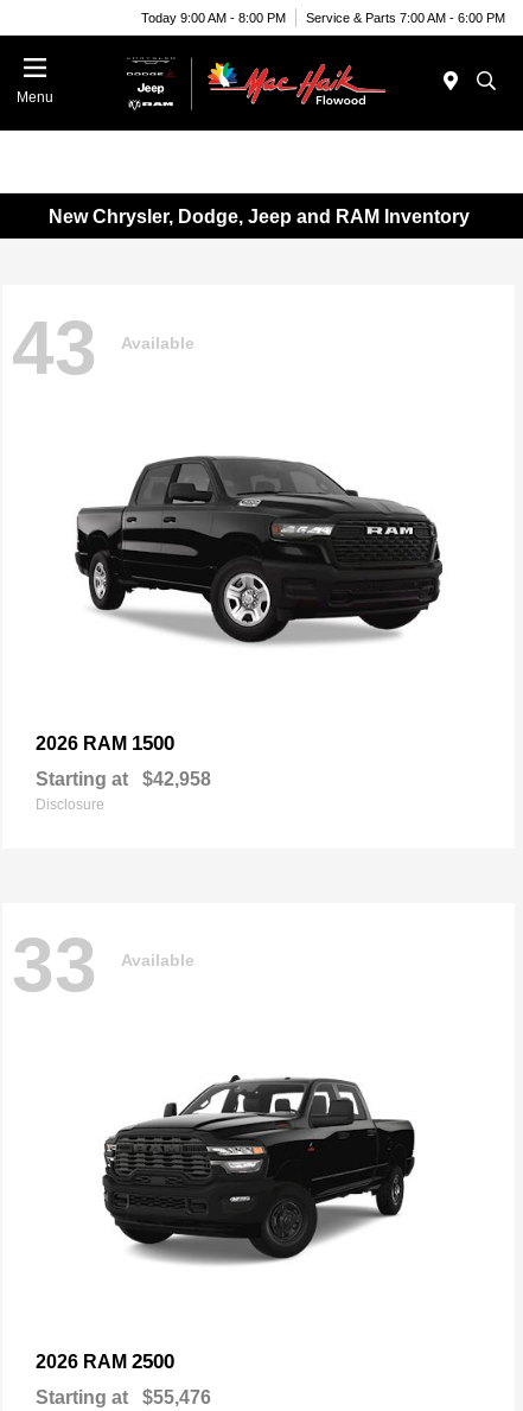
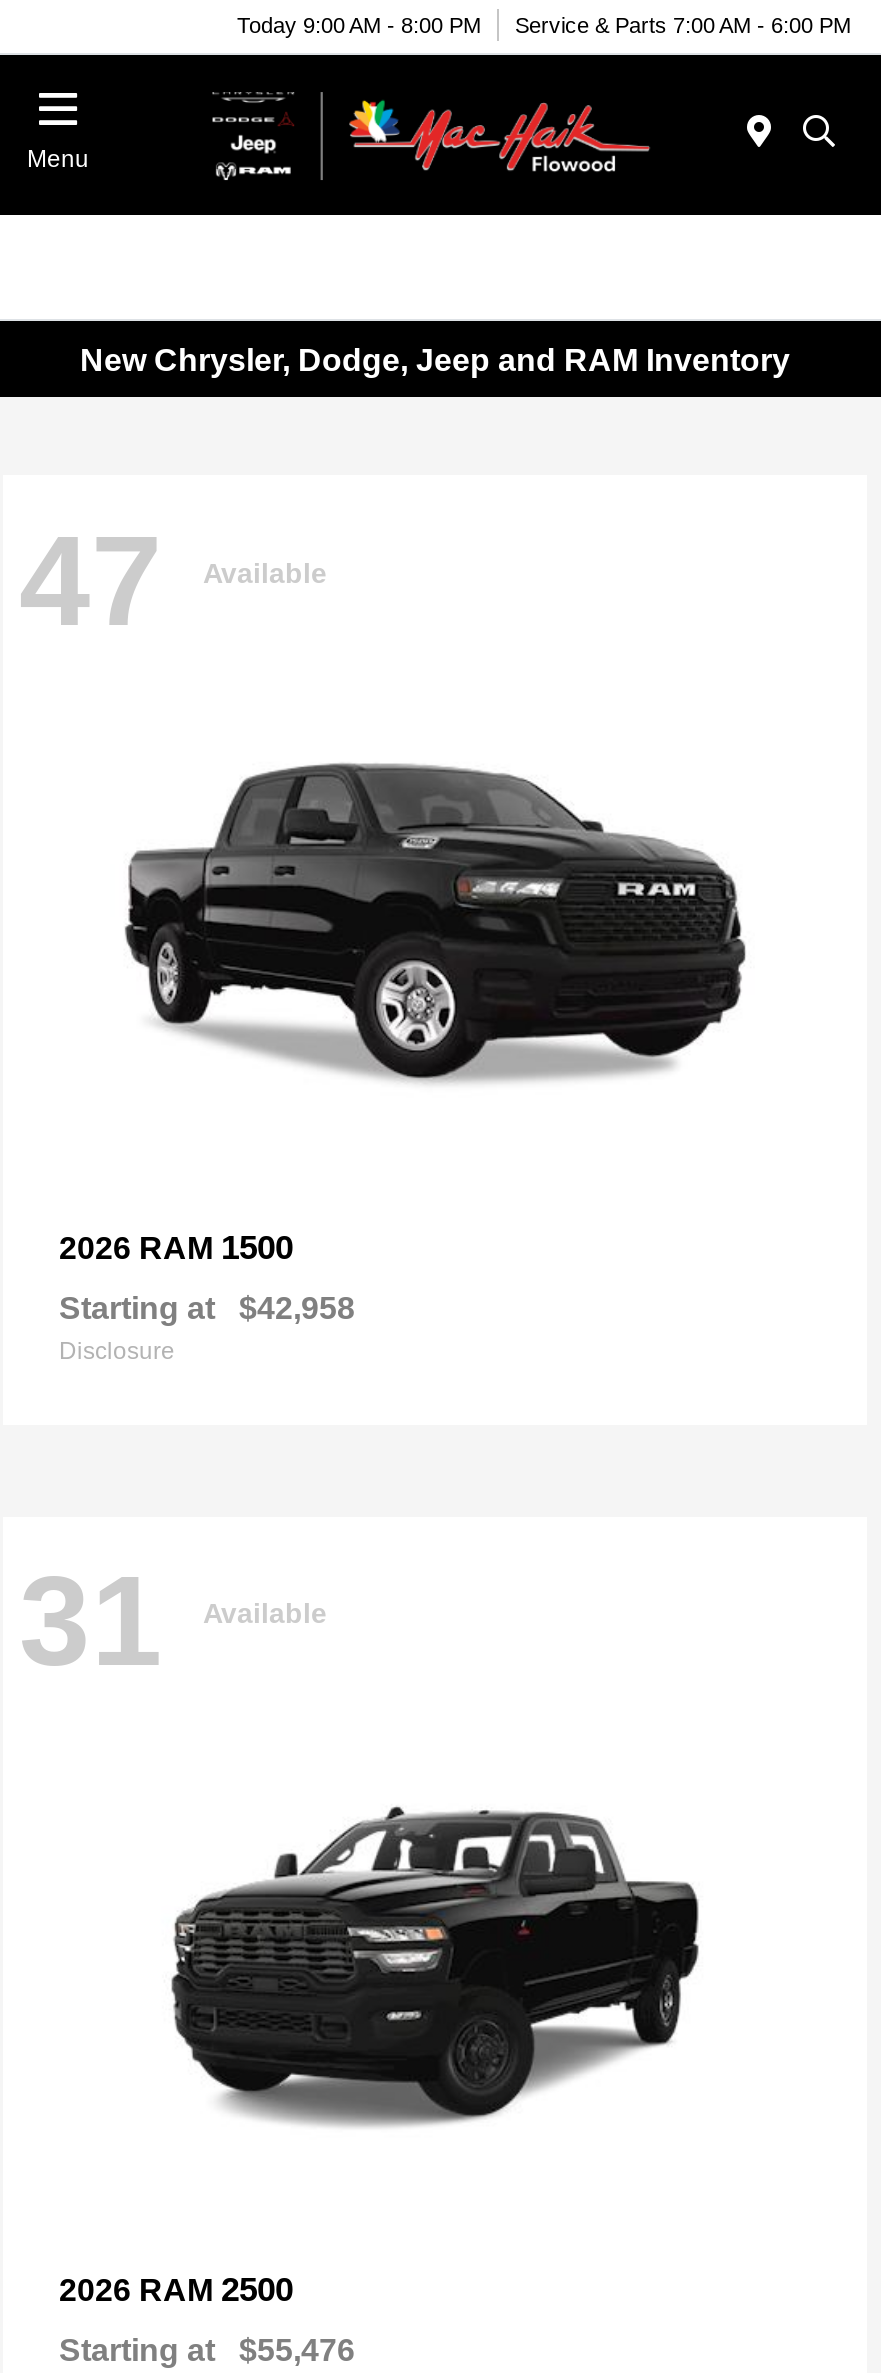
[12,305,194,390] 43 Available -> [19,508,327,652] 47 Available
[12,923,194,1008] 33 Available -> [19,1550,327,1694] 31 Available

